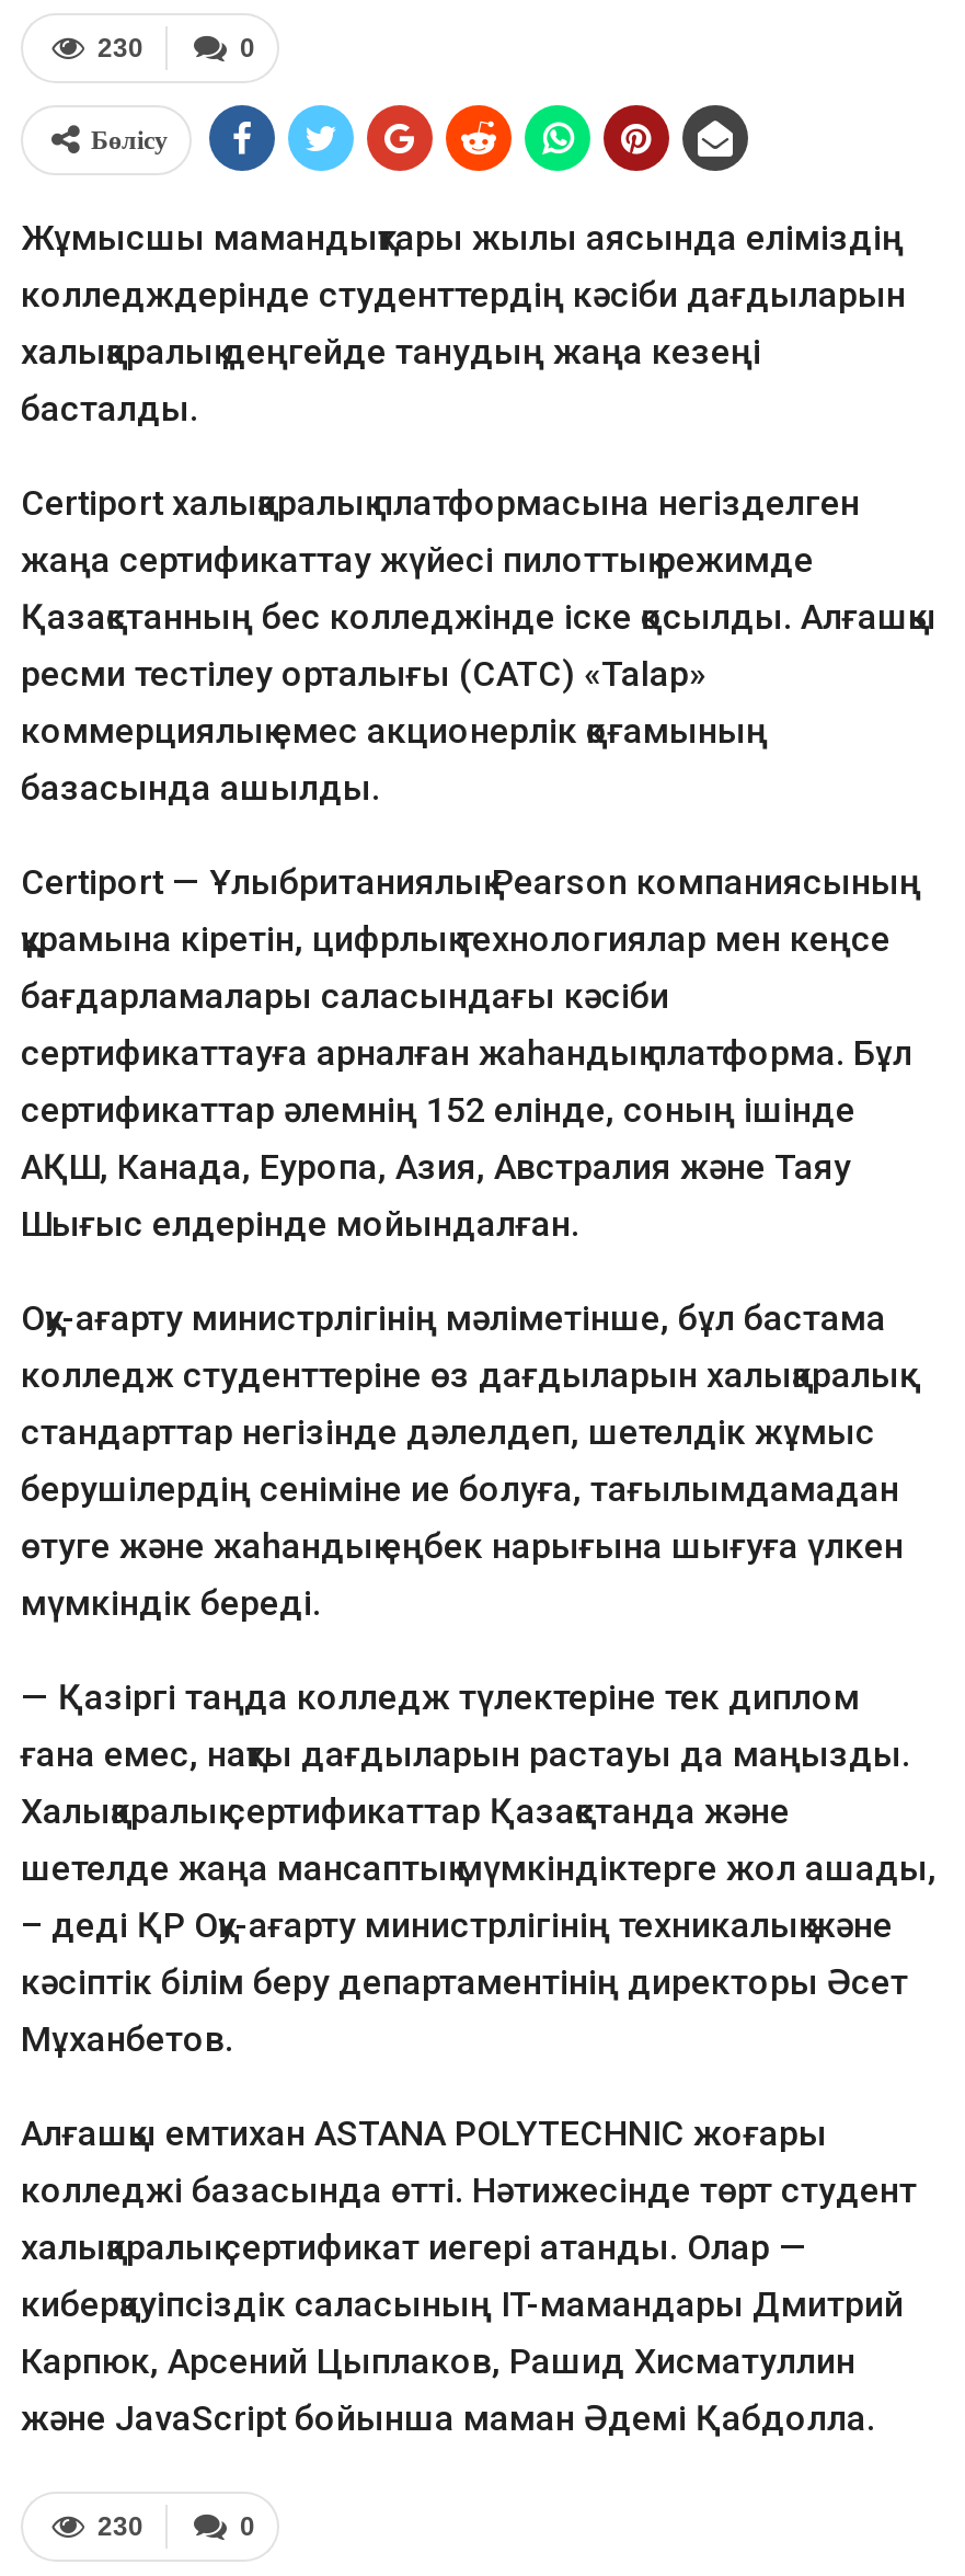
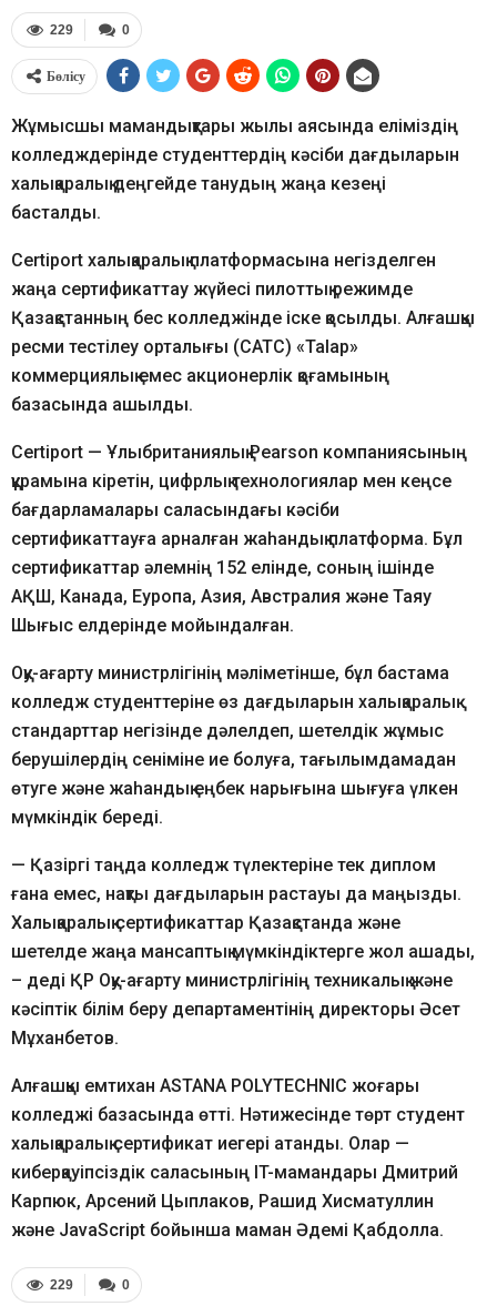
[97,32,143,63] 230 -> [50,22,73,37] 229
[97,2511,143,2541] 230 -> [50,1277,73,1292] 229

